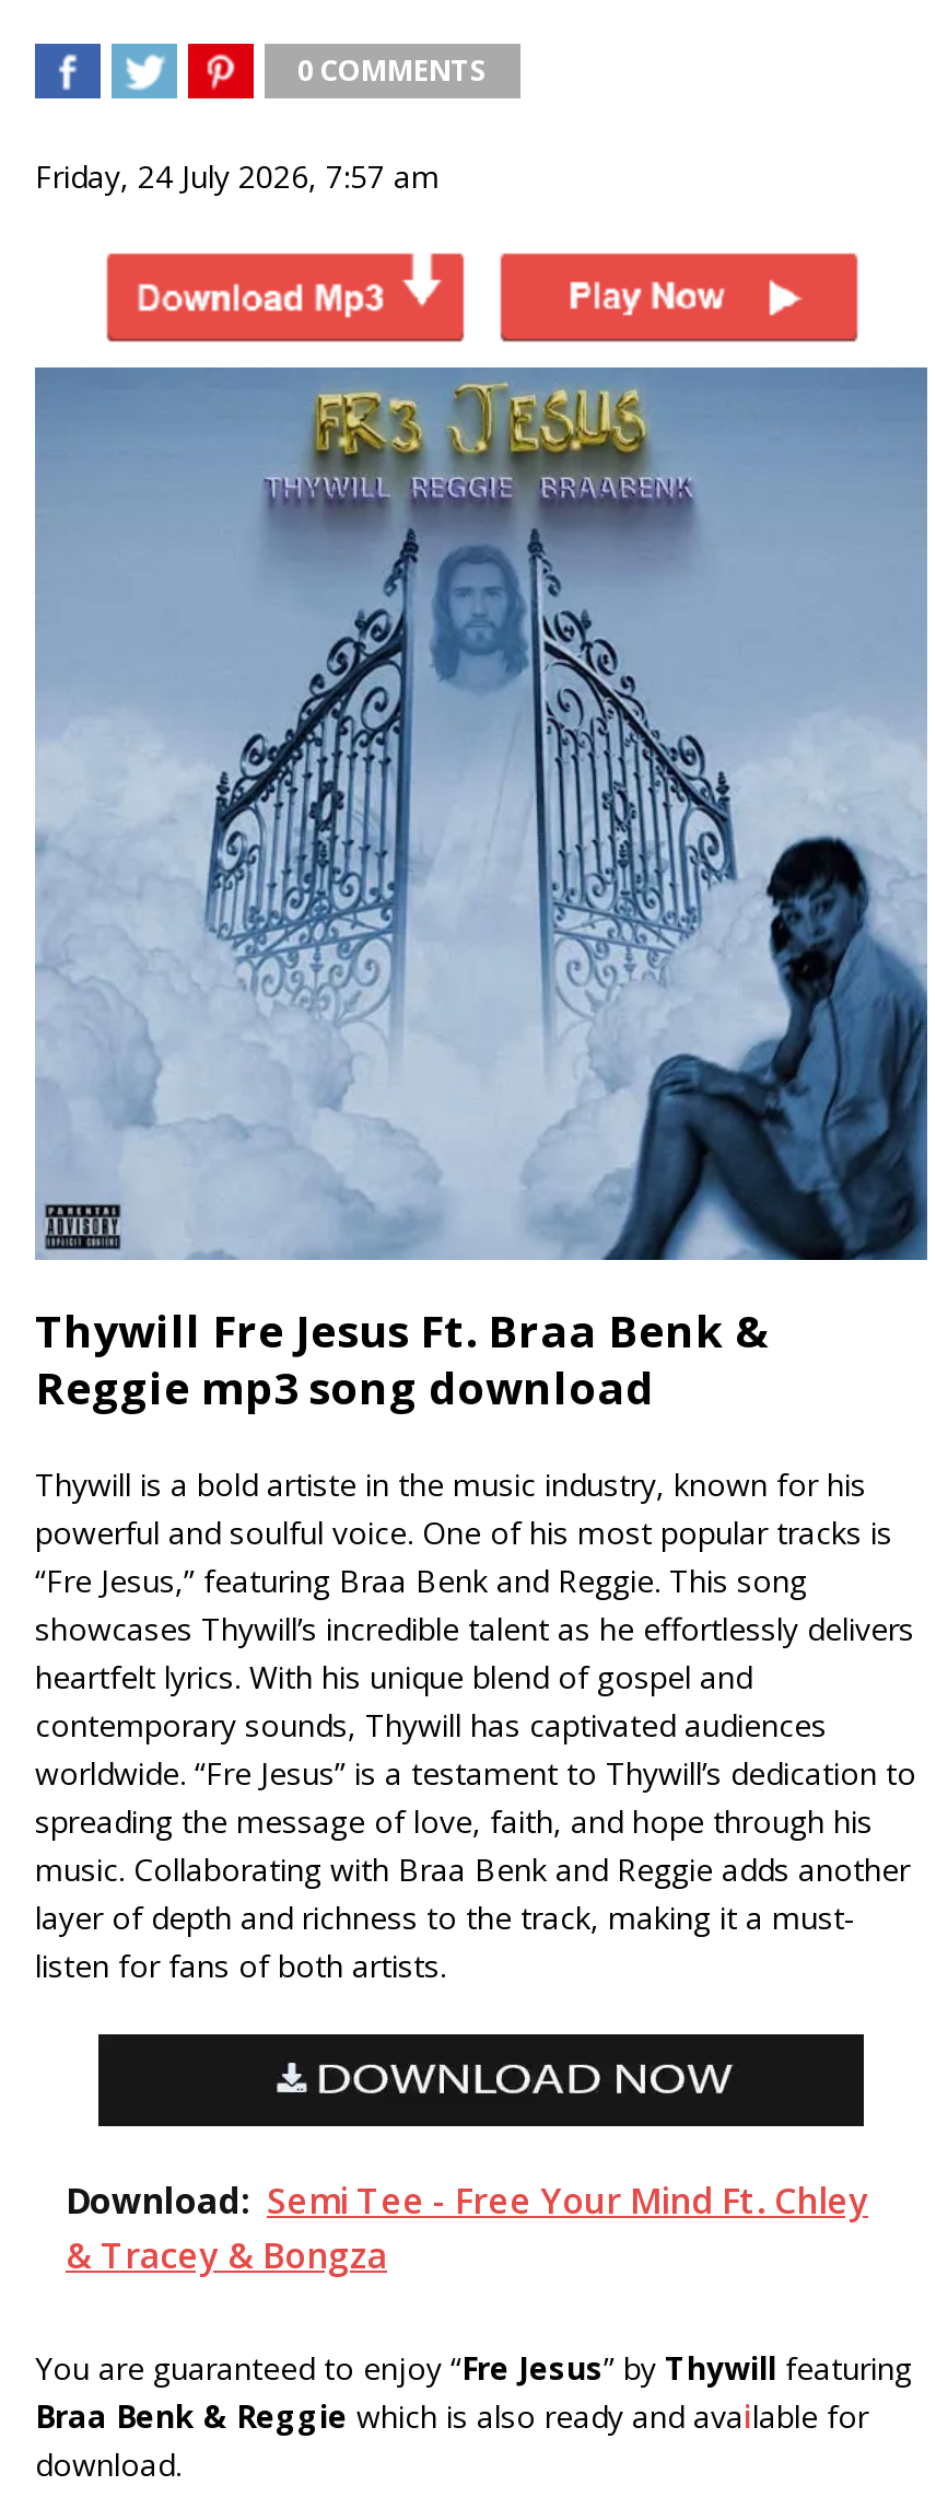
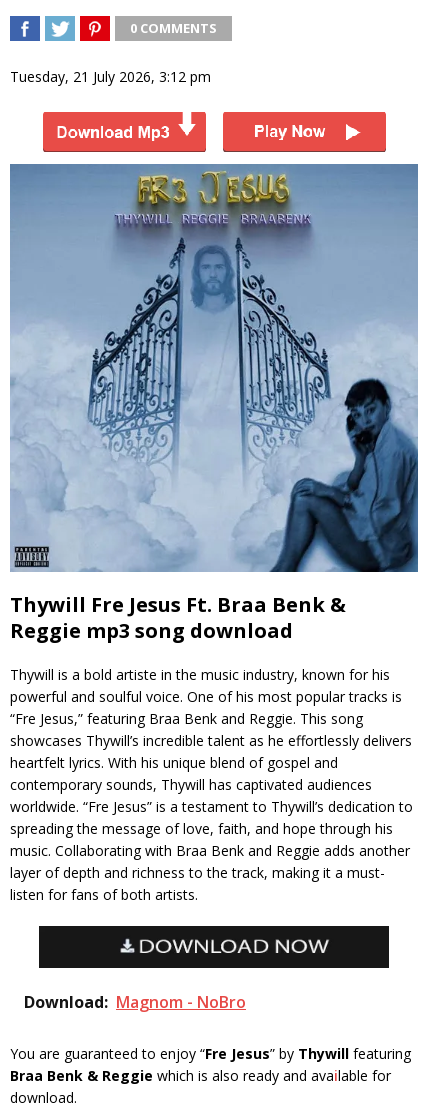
[35,155,440,197] Friday, 24 July 2026, 7:57 am -> [10,67,211,86] Tuesday, 21 July 2026, 3:12 pm
[66,2177,868,2279] Download: Semi Tee - Free Your Mind Ft. Chley | & Tracey & Bongza -> [24,991,246,1013] Download: Magnom - NoBro

